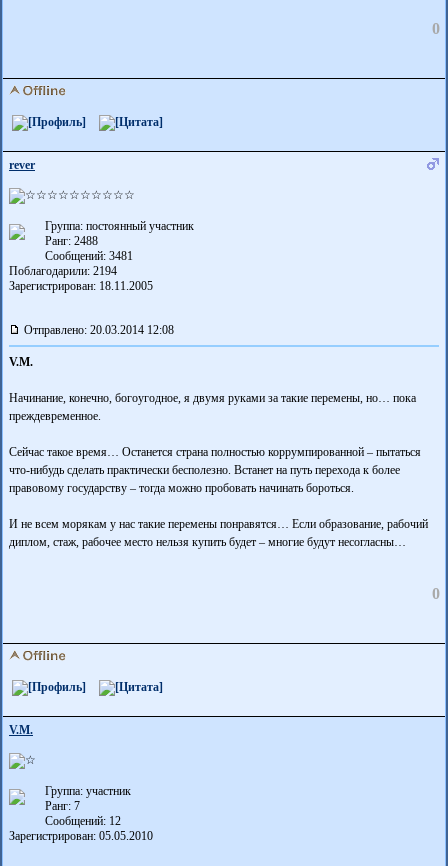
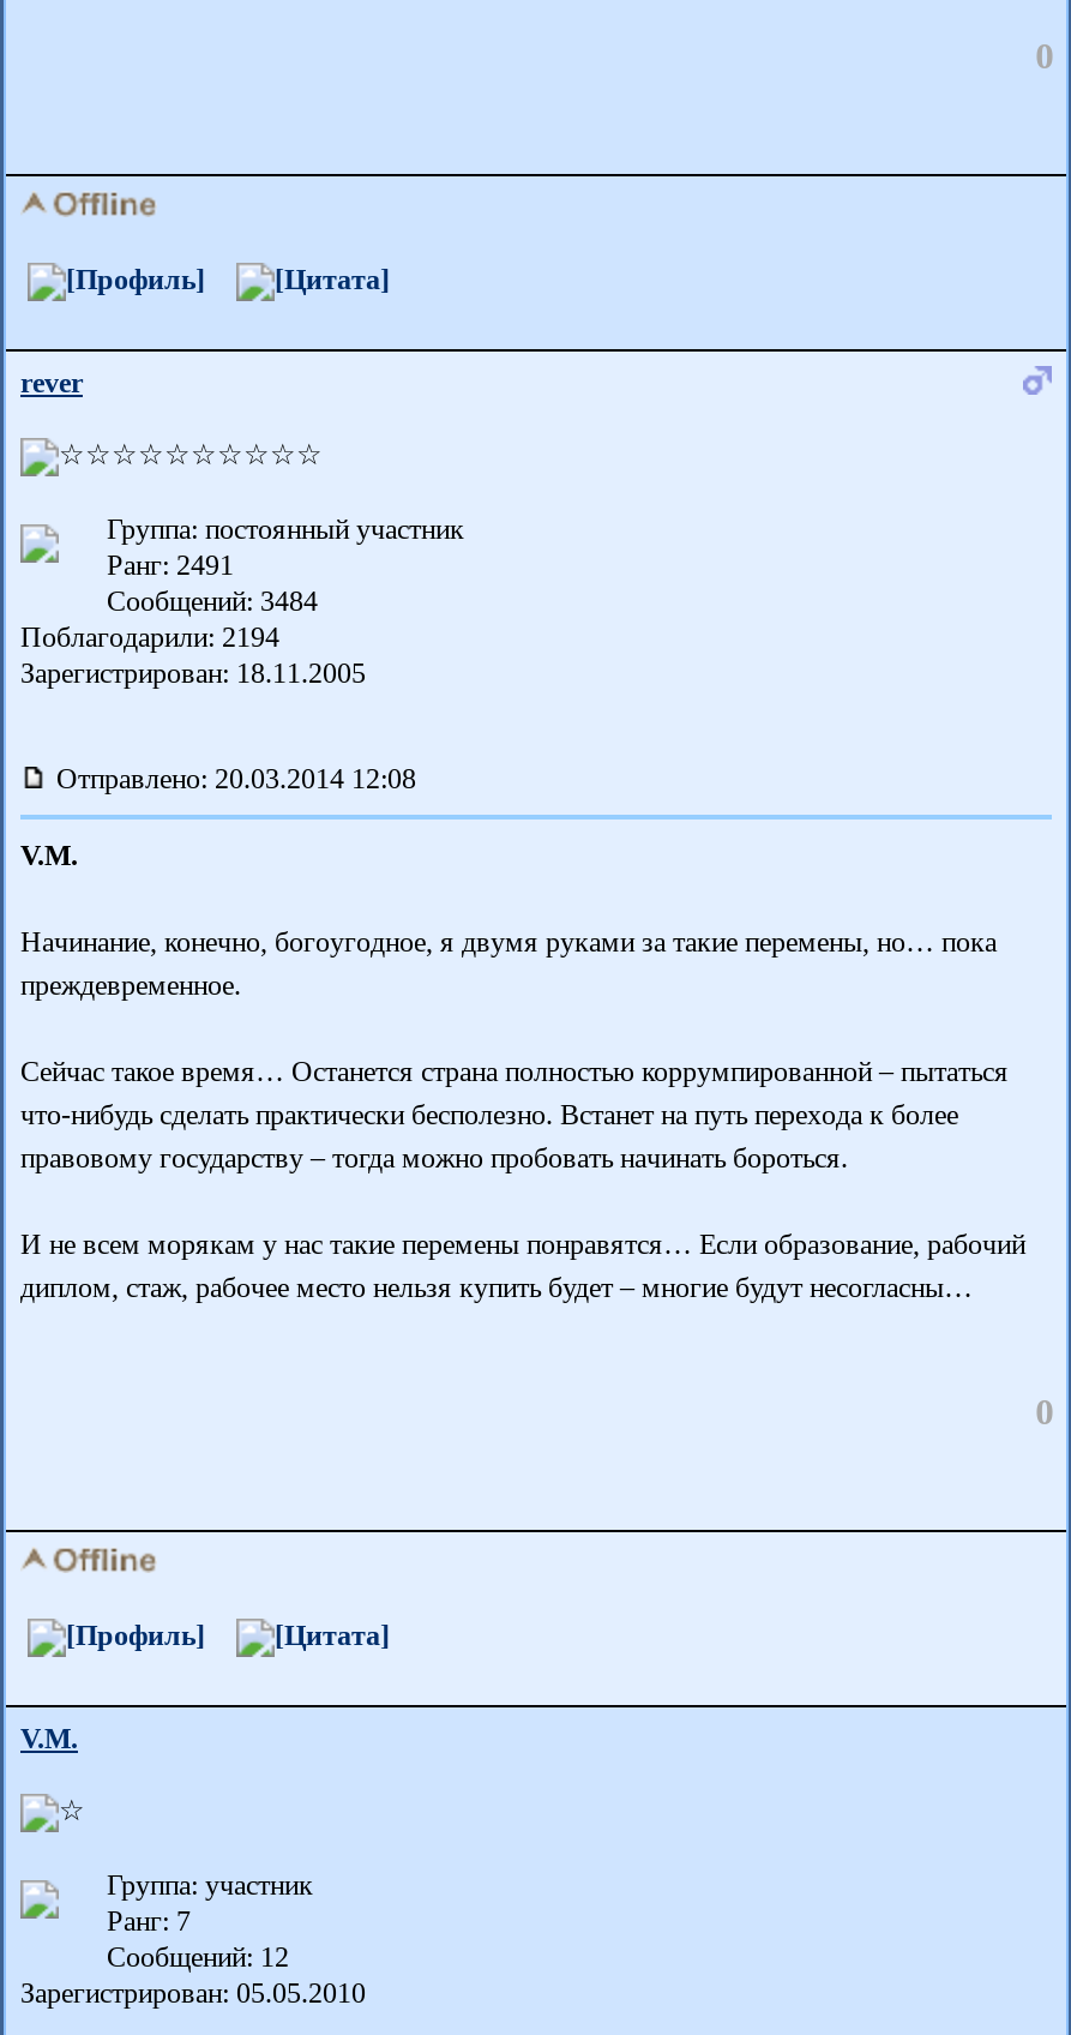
[45,234,98,248] Ранг: 2488 -> [107,548,234,582] Ранг: 2491
[45,249,133,263] Сообщений: 3481 -> [107,584,318,618] Сообщений: 3484

